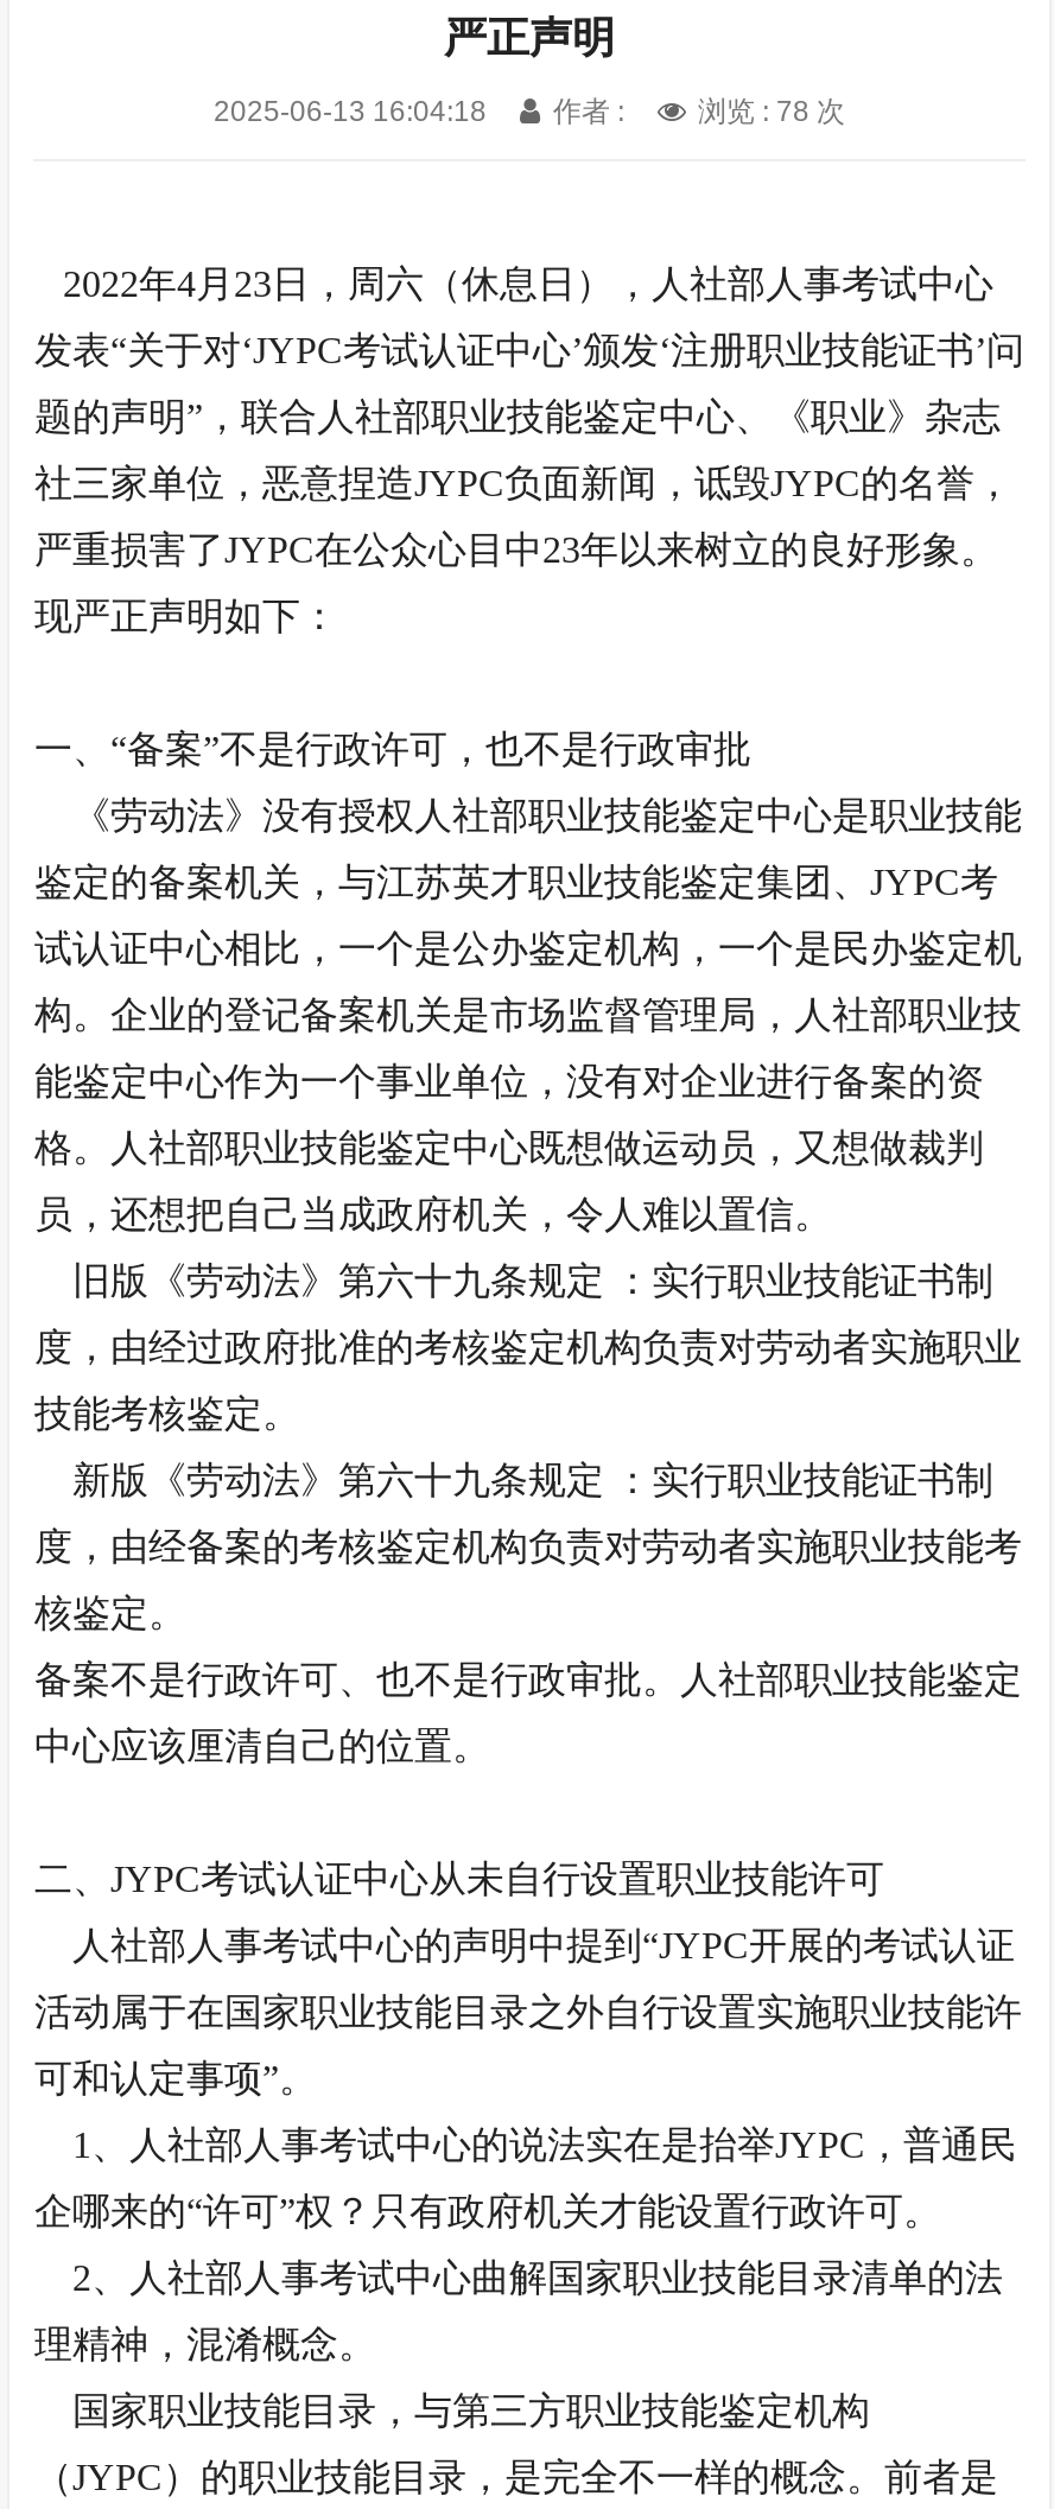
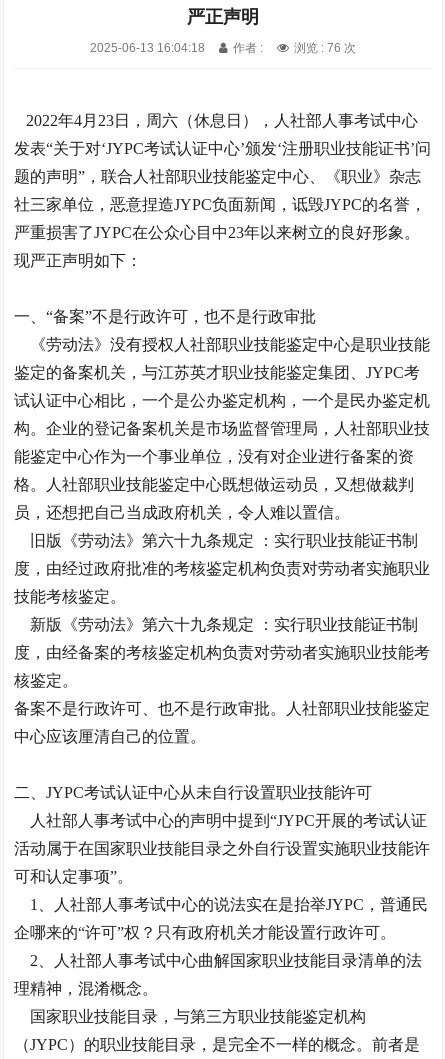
[698,95,845,128] 浏览 : 78 次 -> [294,41,356,55] 浏览 : 76 次

